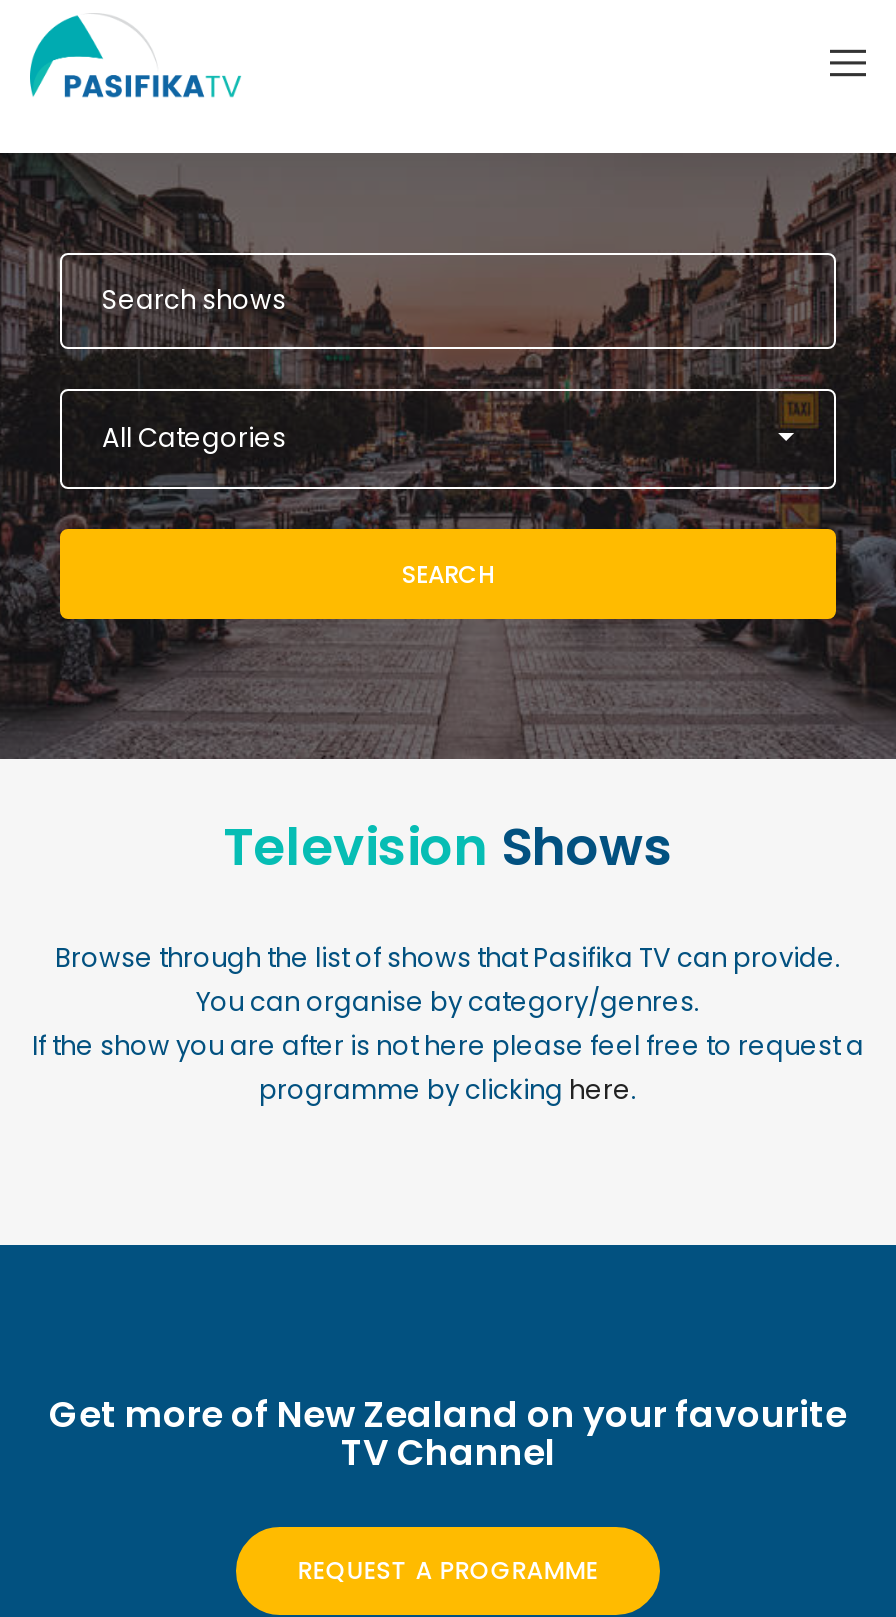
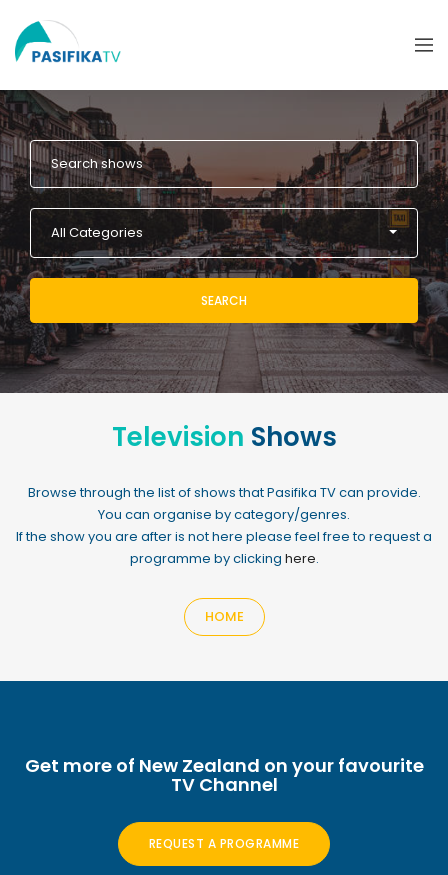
none -> [204,607,243,626] HOME

